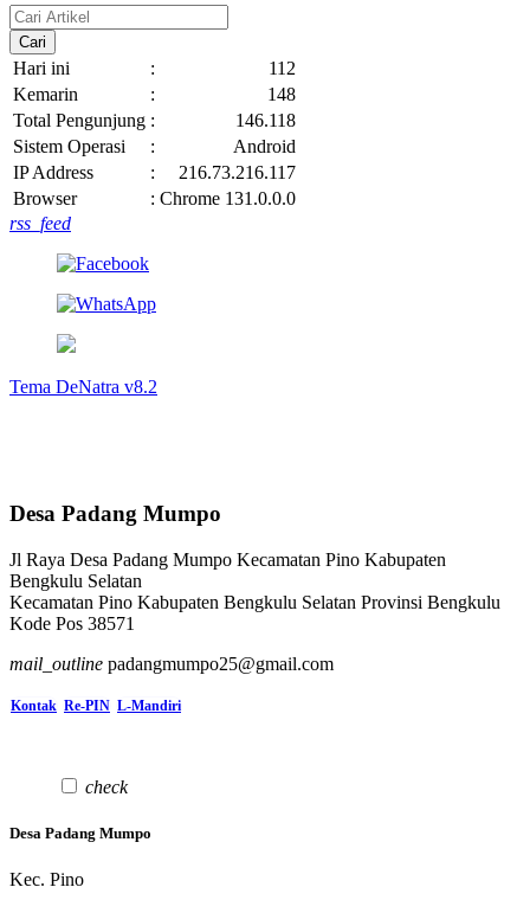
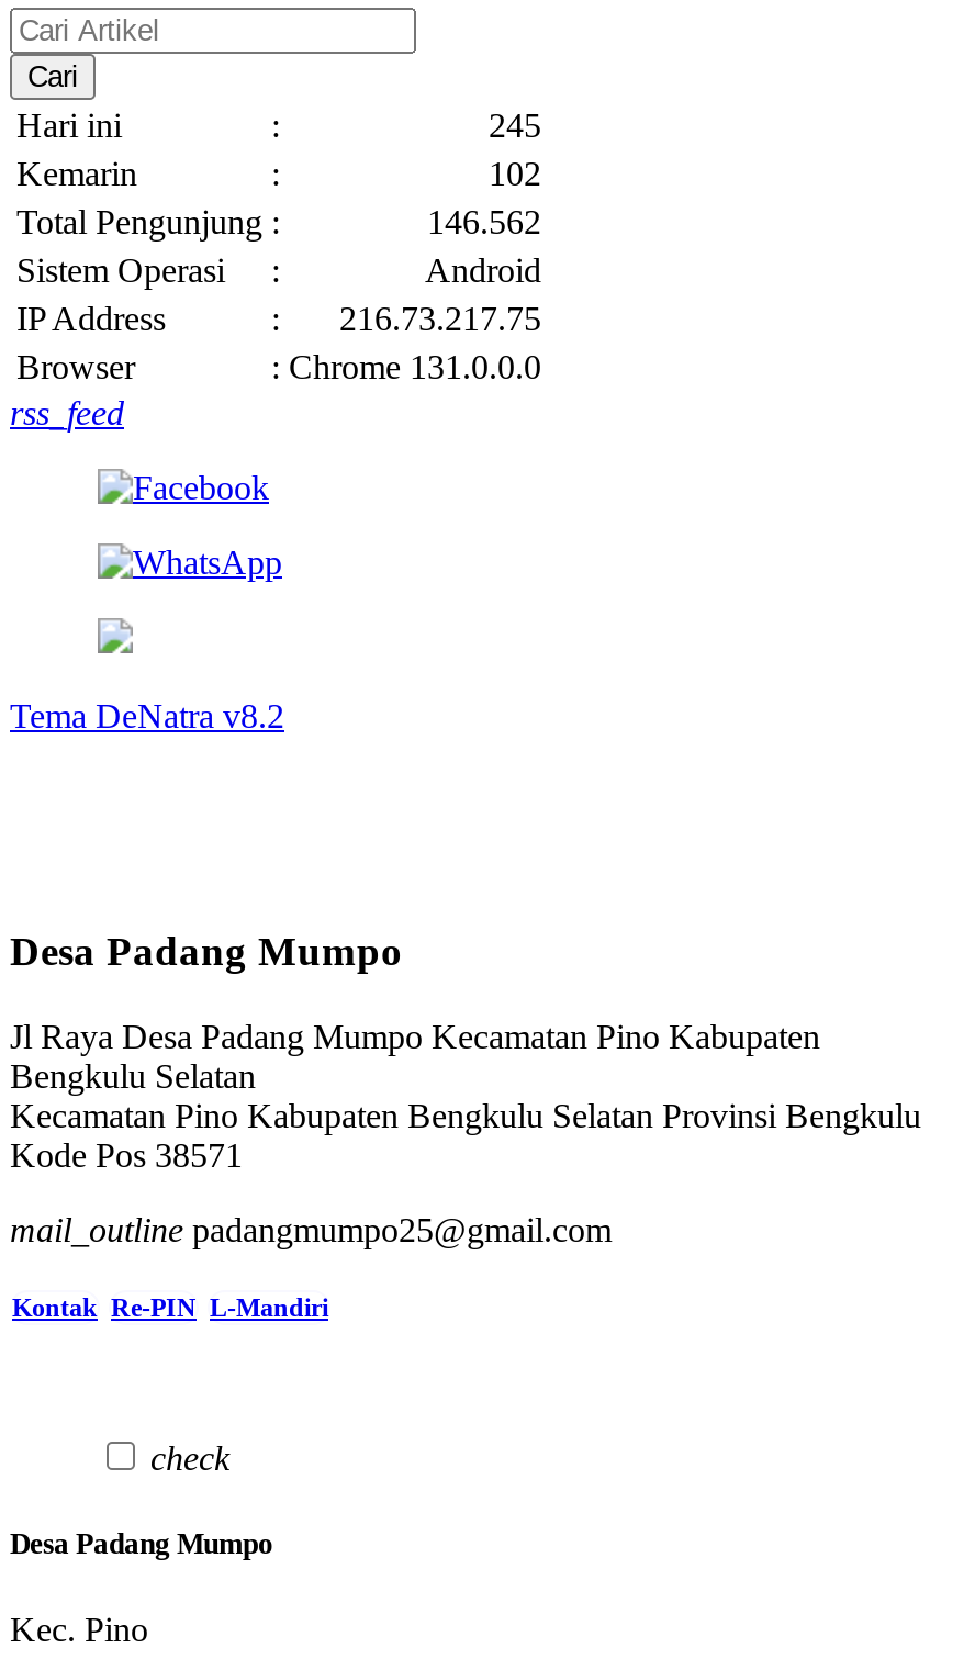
[269,58,296,79] 112 -> [489,107,541,144] 245
[267,84,296,105] 148 -> [489,155,541,193] 102
[235,110,296,131] 146.118 -> [427,204,541,241] 146.562
[179,163,296,183] 216.73.216.117 -> [339,300,541,338] 216.73.217.75

